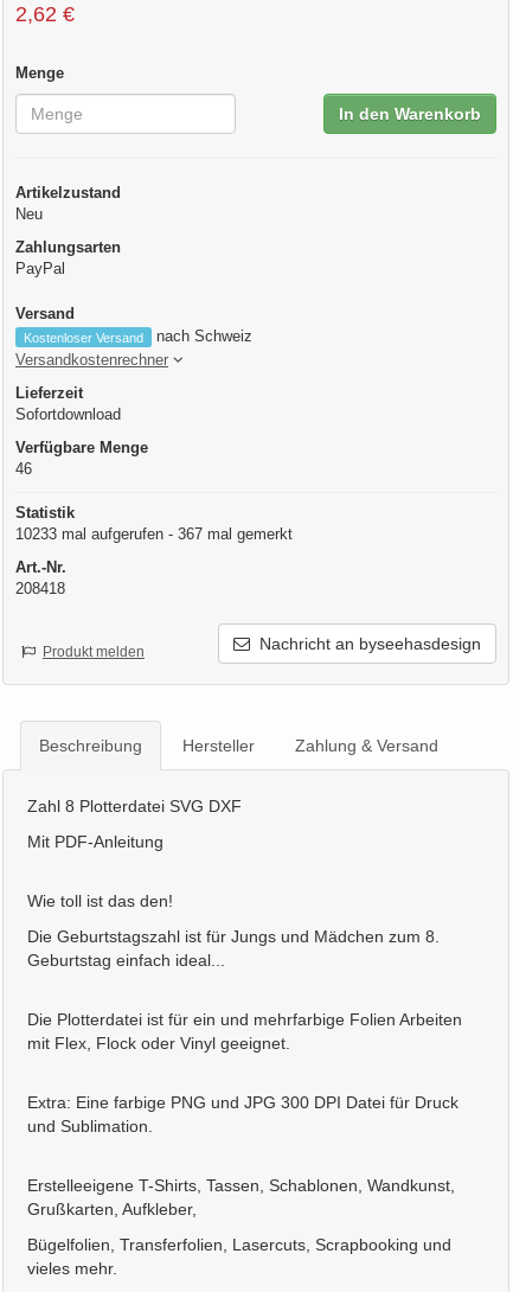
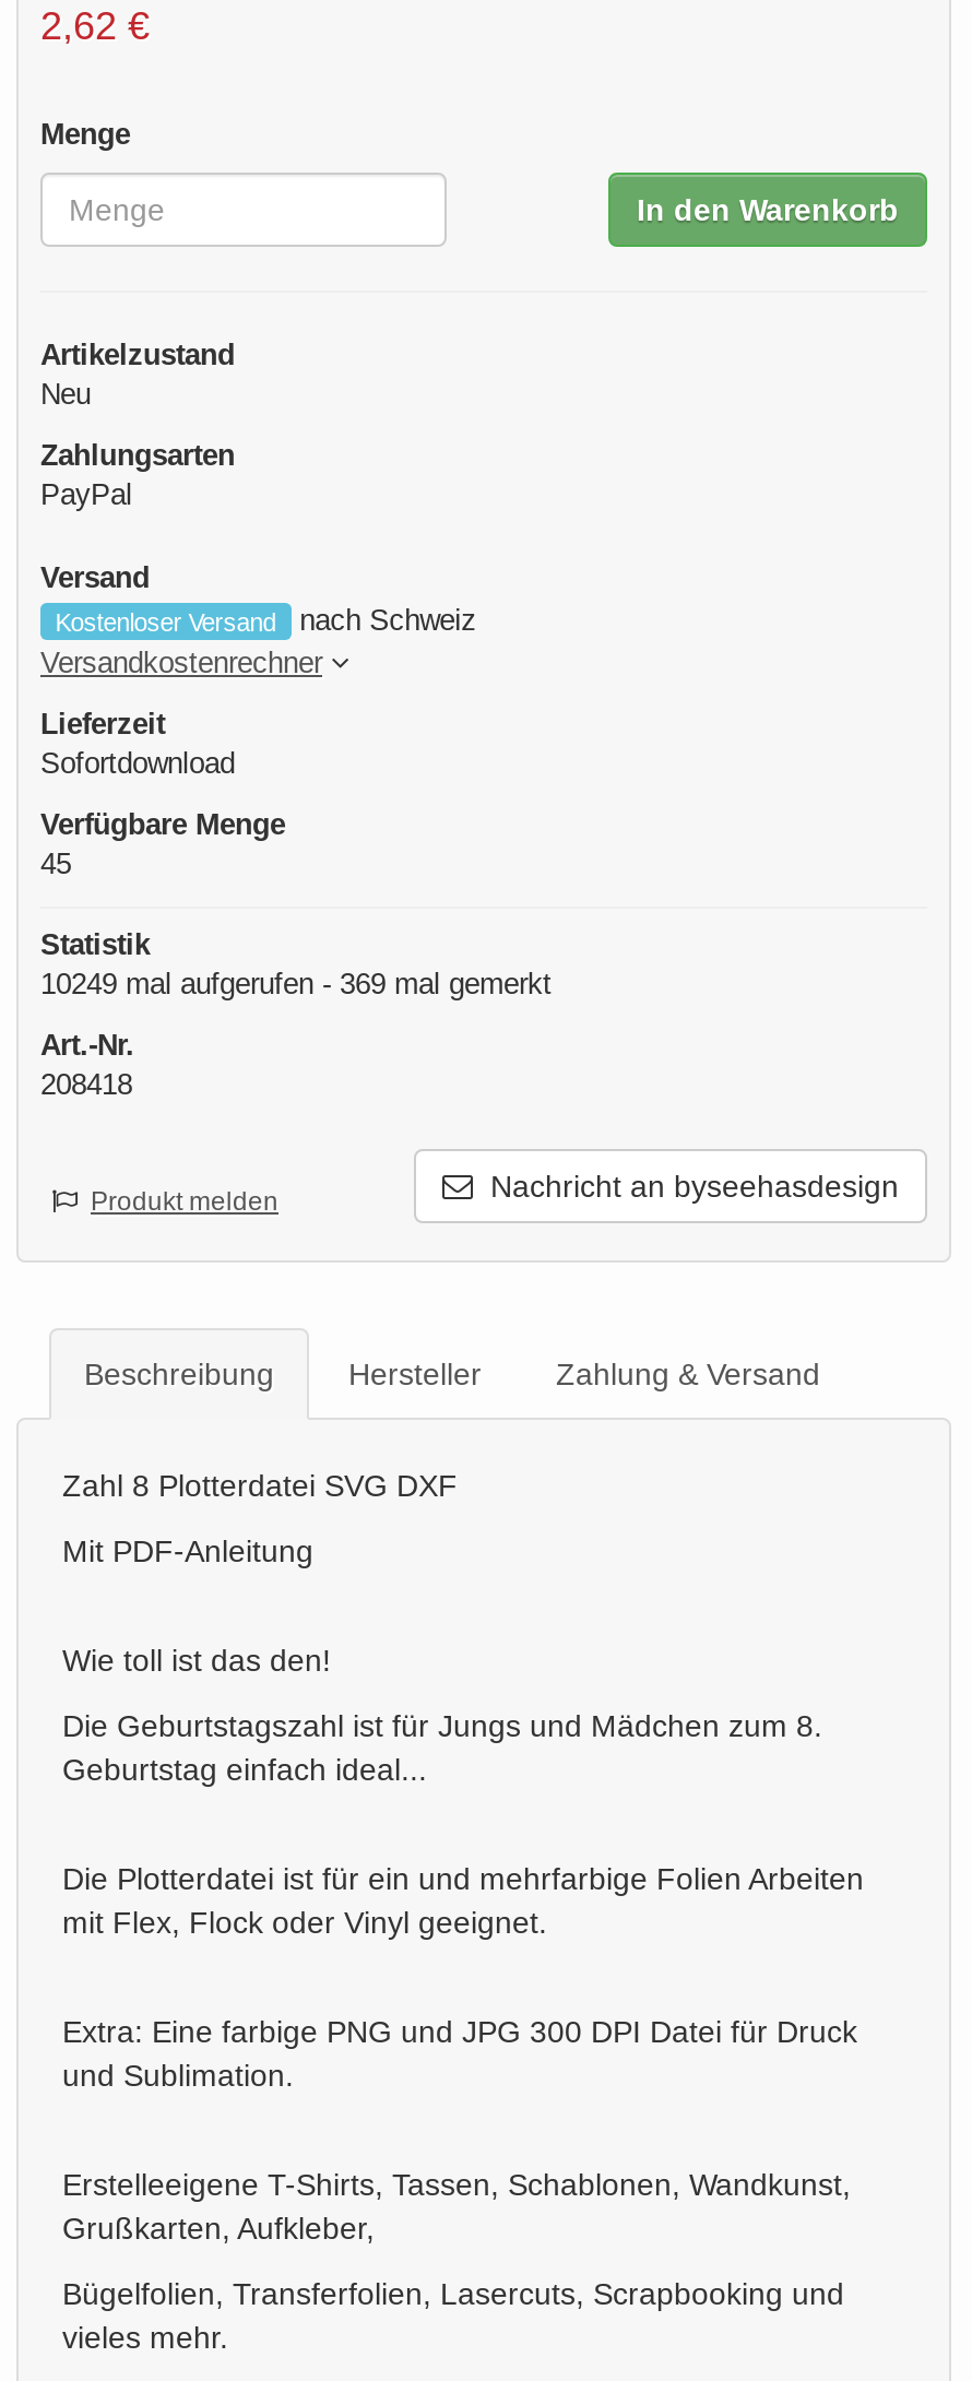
[15,460,32,478] 46 -> [40,847,71,880] 45
[15,525,293,543] 10233 mal aufgerufen - 367 mal gemerkt -> [40,967,552,1000] 10249 mal aufgerufen - 369 mal gemerkt

